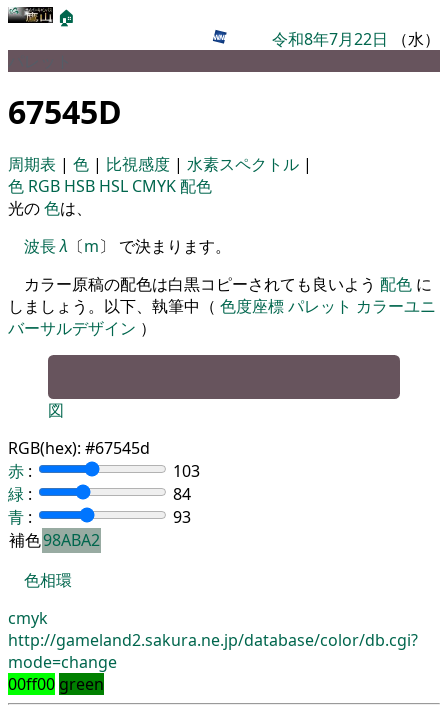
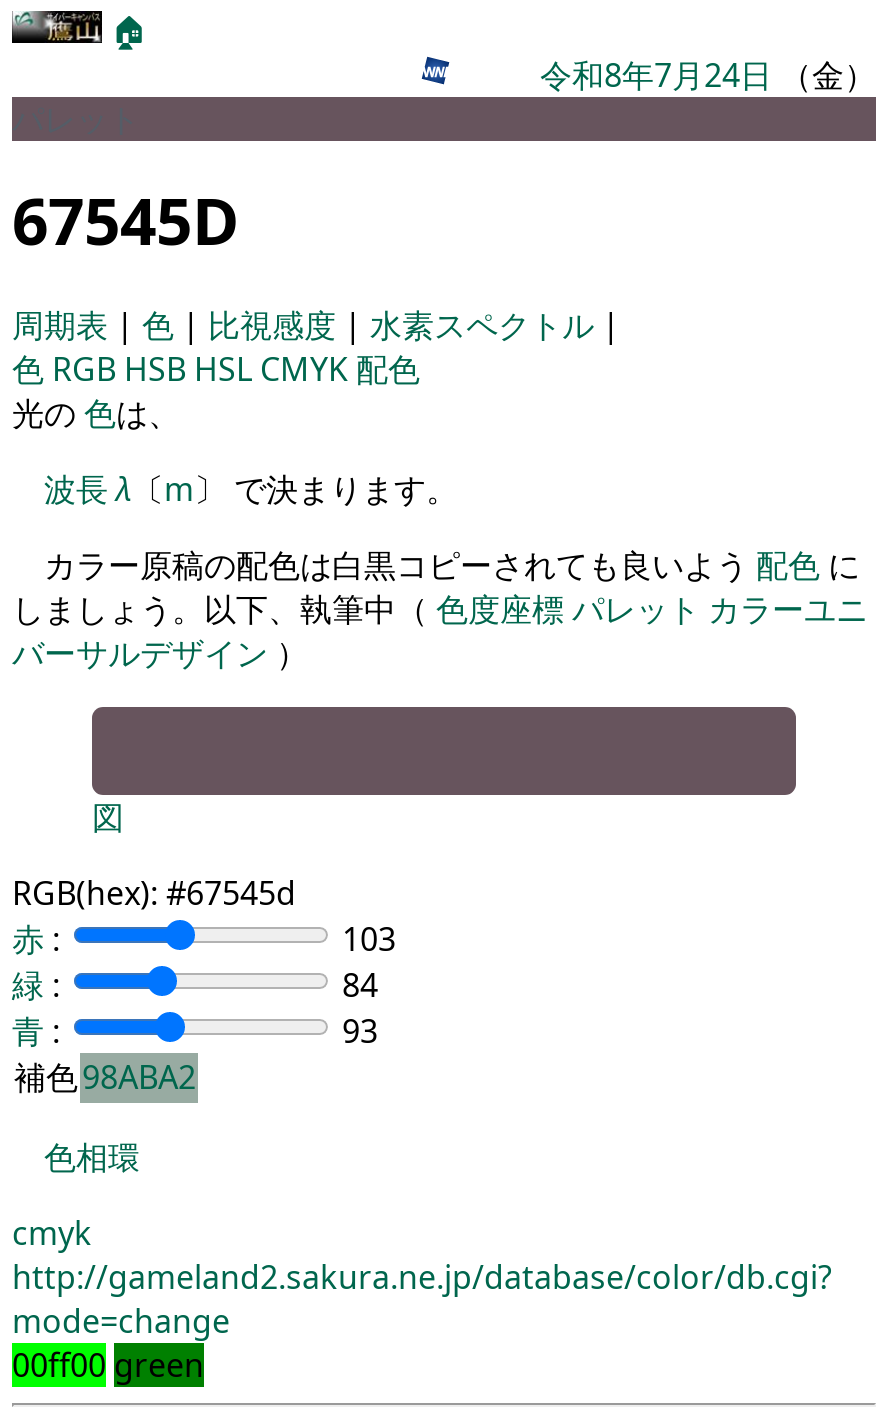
[272,28,440,50] 令和8年7月22日（水） -> [540,53,876,97] 令和8年7月24日（金）

